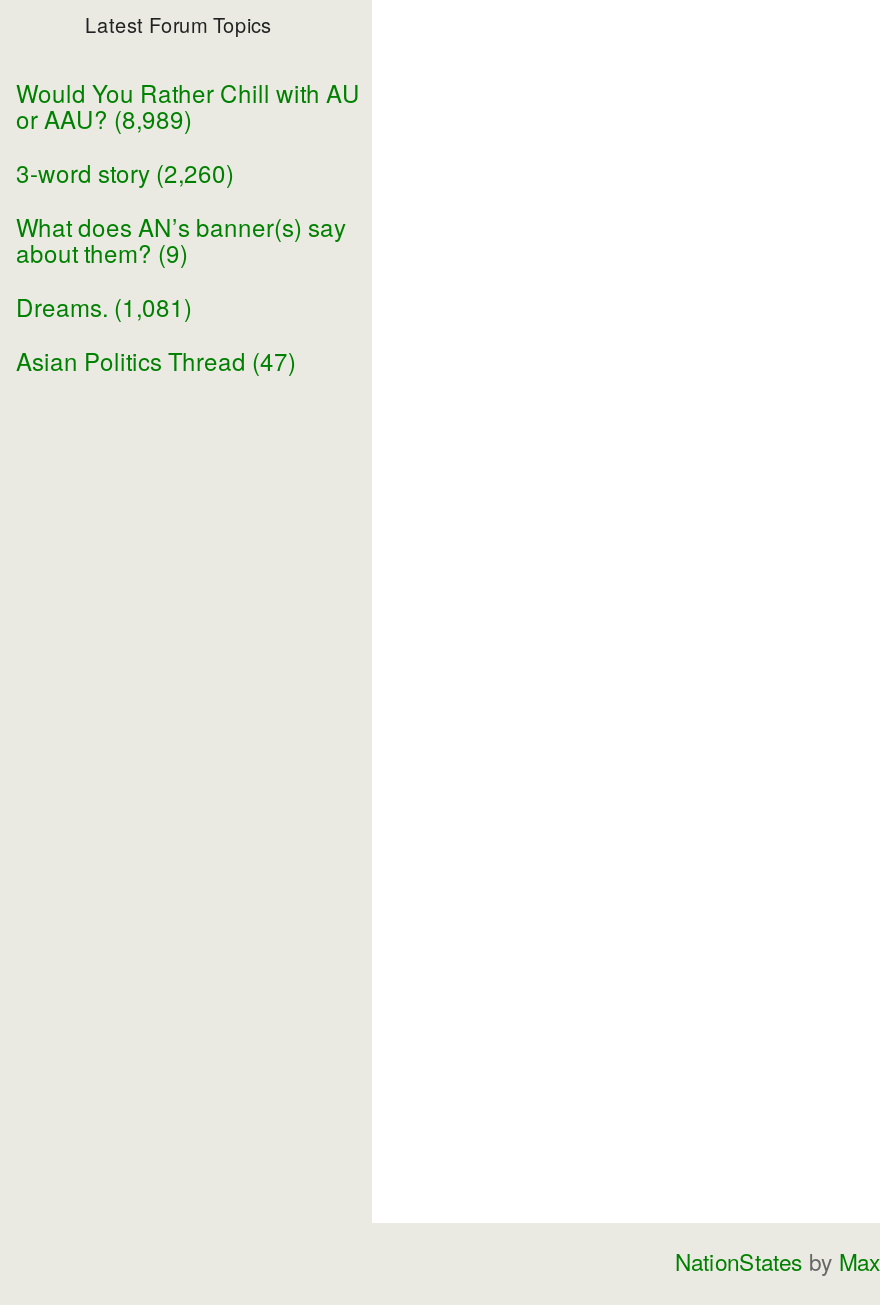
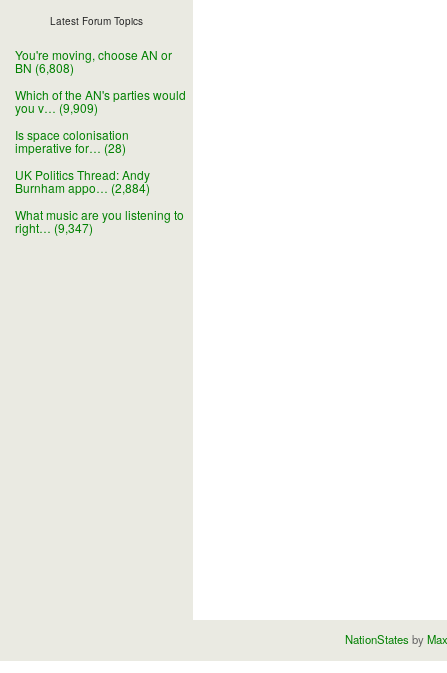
[16,75,360,135] Would You Rather Chill with AU | or AAU? (8,989) -> [15,46,172,76] You're moving, choose AN or | BN (6,808)
[16,155,234,189] 3-word story (2,260) -> [15,86,186,116] Which of the AN's parties would | you v… (9,909)
[16,209,346,269] What does AN’s banner(s) say | about them? (9) -> [15,126,129,156] Is space colonisation | imperative for… (28)
[16,289,192,323] Dreams. (1,081) -> [15,166,150,196] UK Politics Thread: Andy | Burnham appo… (2,884)
[16,343,296,377] Asian Politics Thread (47) -> [15,206,184,236] What music are you listening to | right… (9,347)

